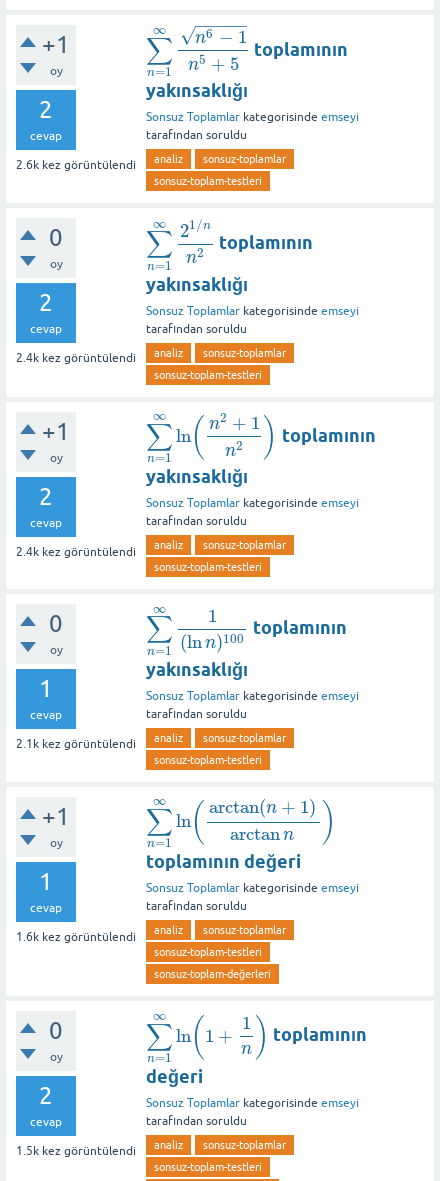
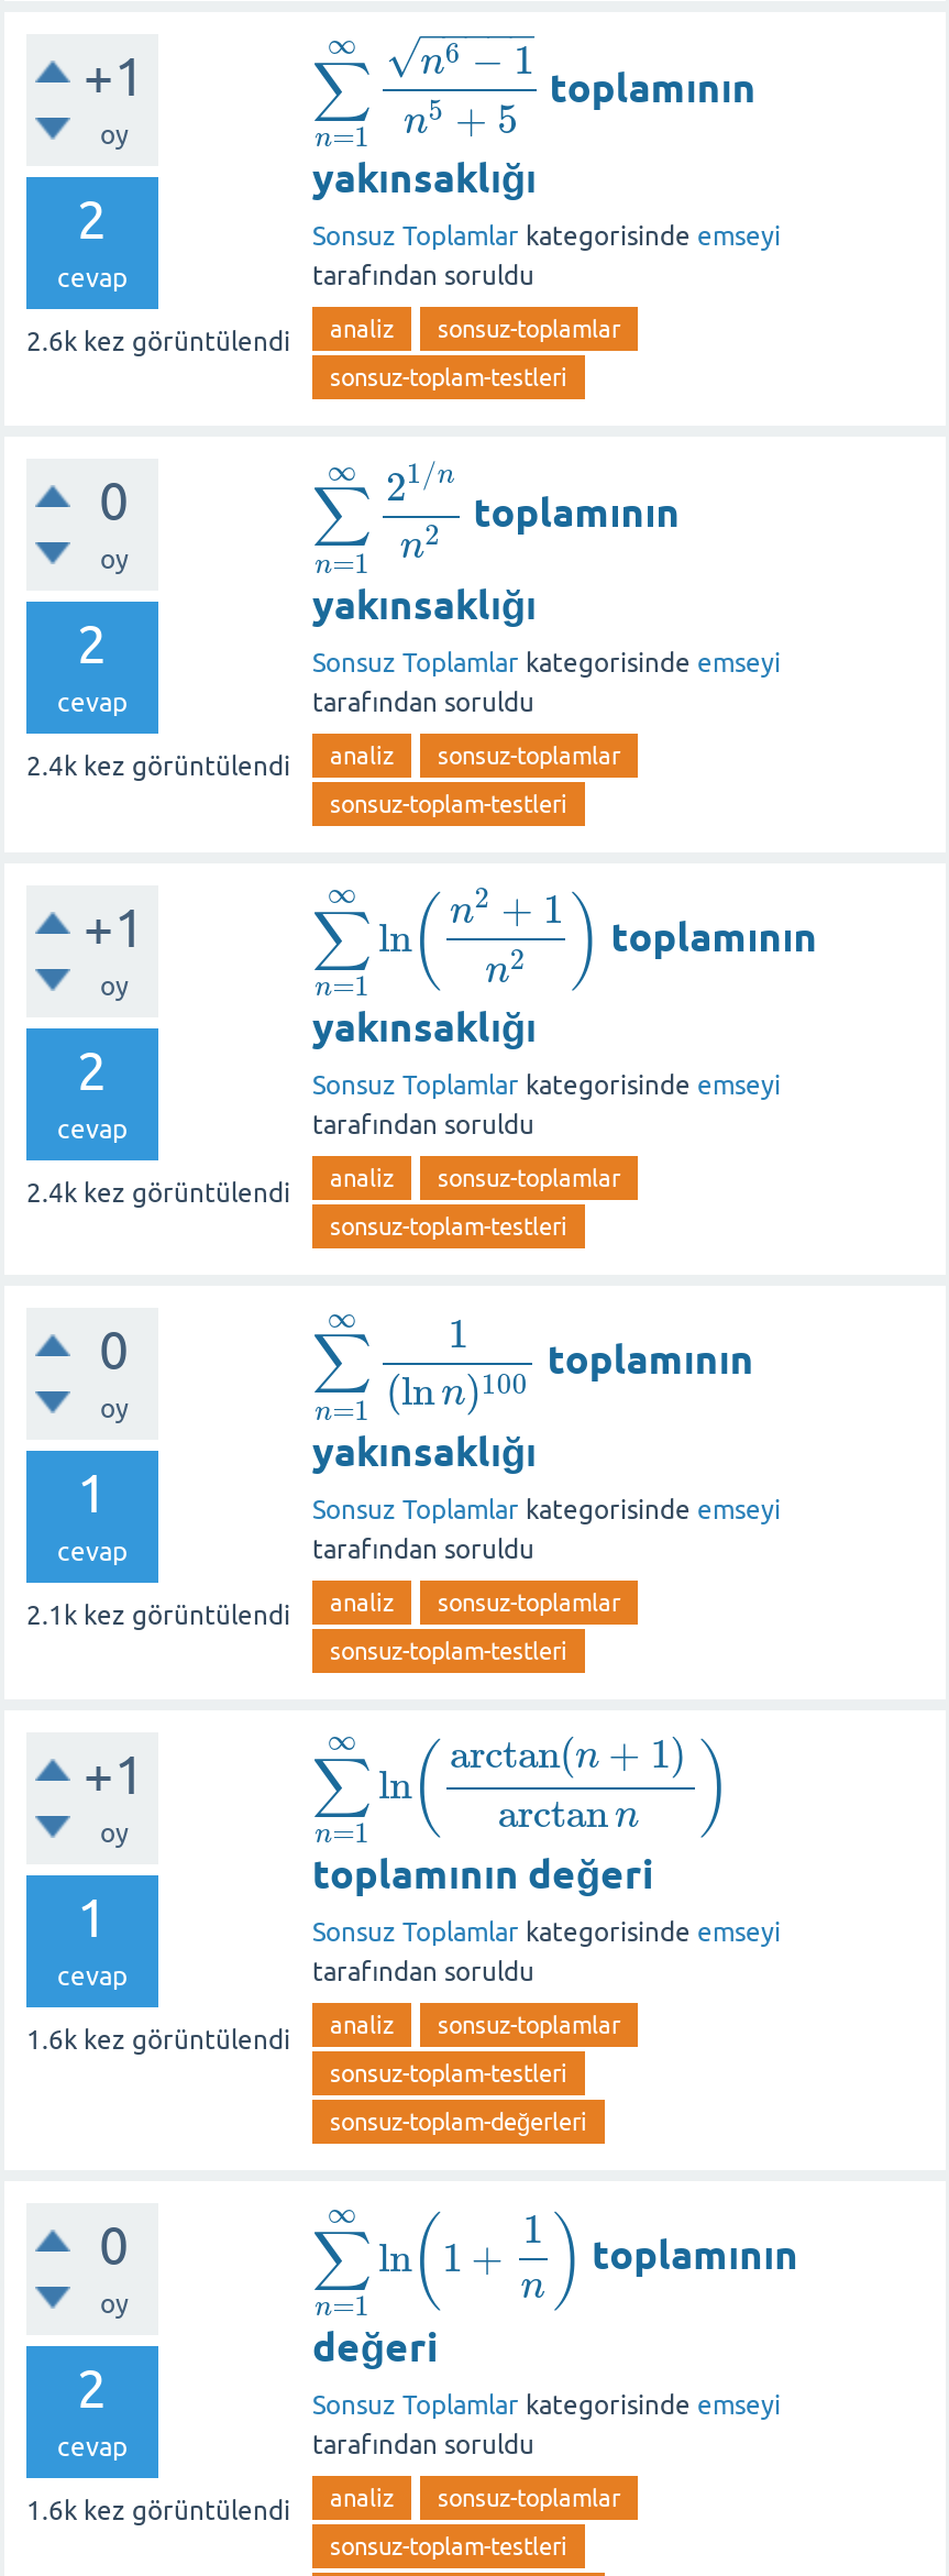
[16,1144,136,1158] 1.5k kez görüntülendi -> [26,2497,290,2527] 1.6k kez görüntülendi

